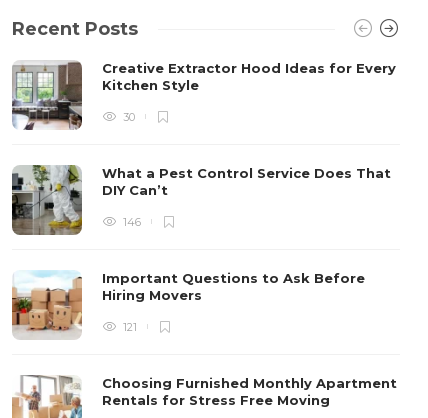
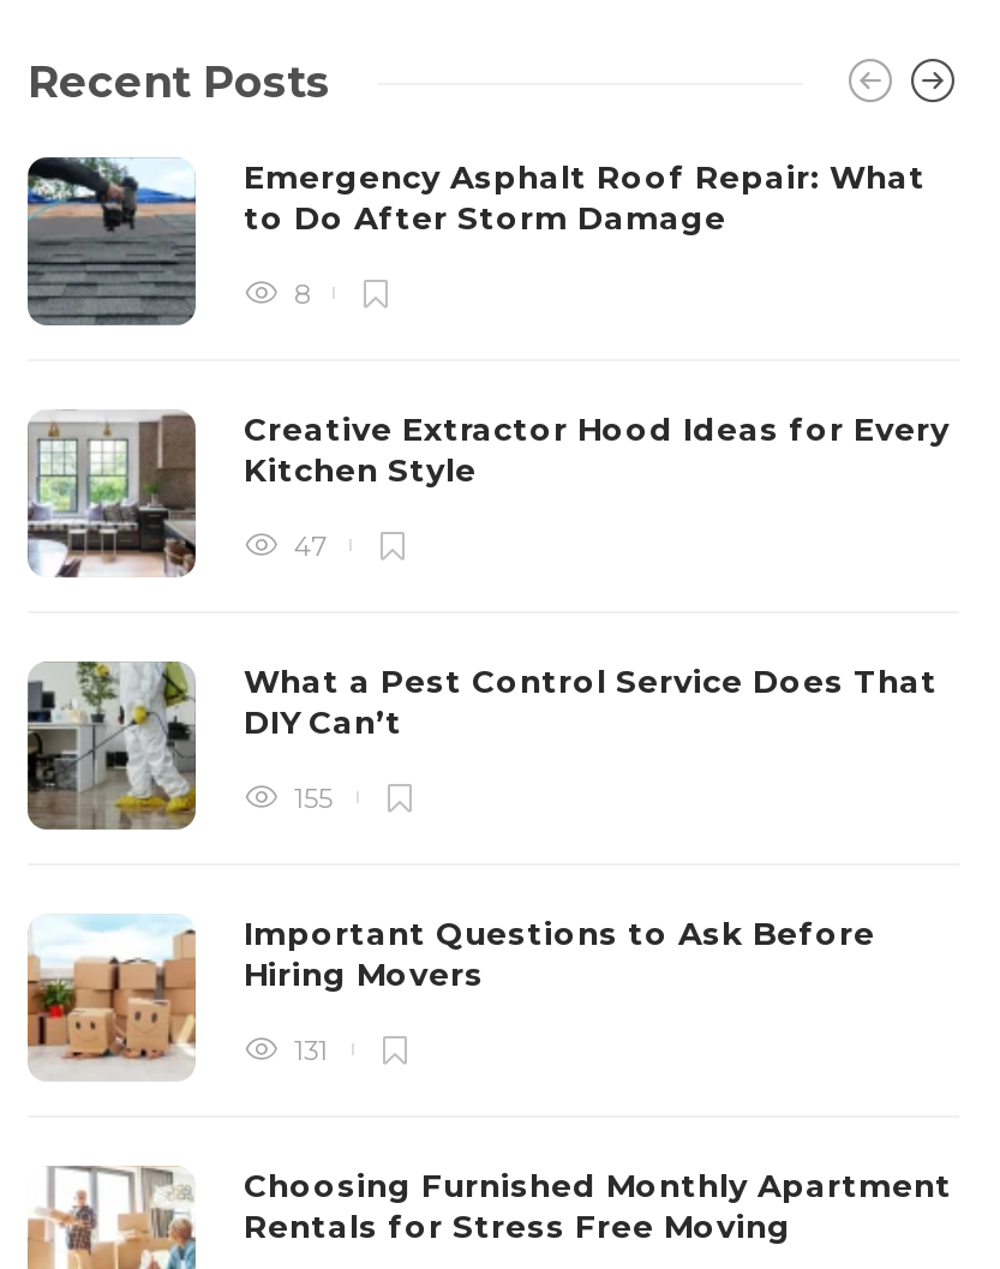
none -> [25,155,926,328] [image] | Emergency Asphalt Roof Repair: What | to Do After Storm Damage | 8
[120,110,135,124] 30 -> [287,529,325,563] 47
[120,215,141,229] 146 -> [287,781,333,815] 155
[120,320,137,334] 121 -> [287,1033,328,1067] 131

